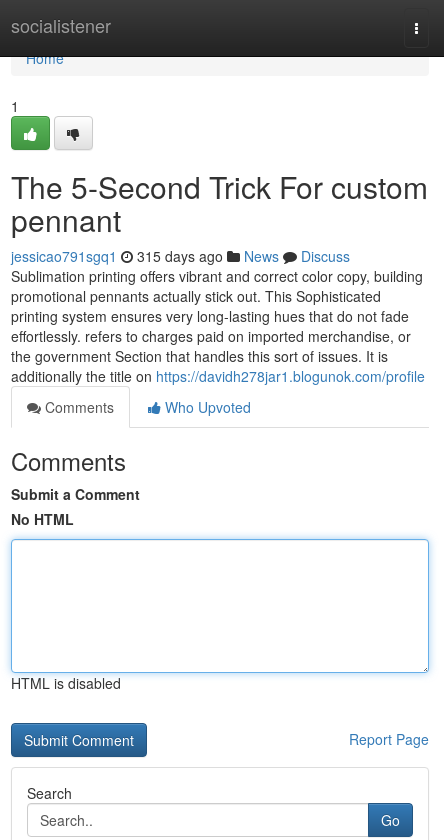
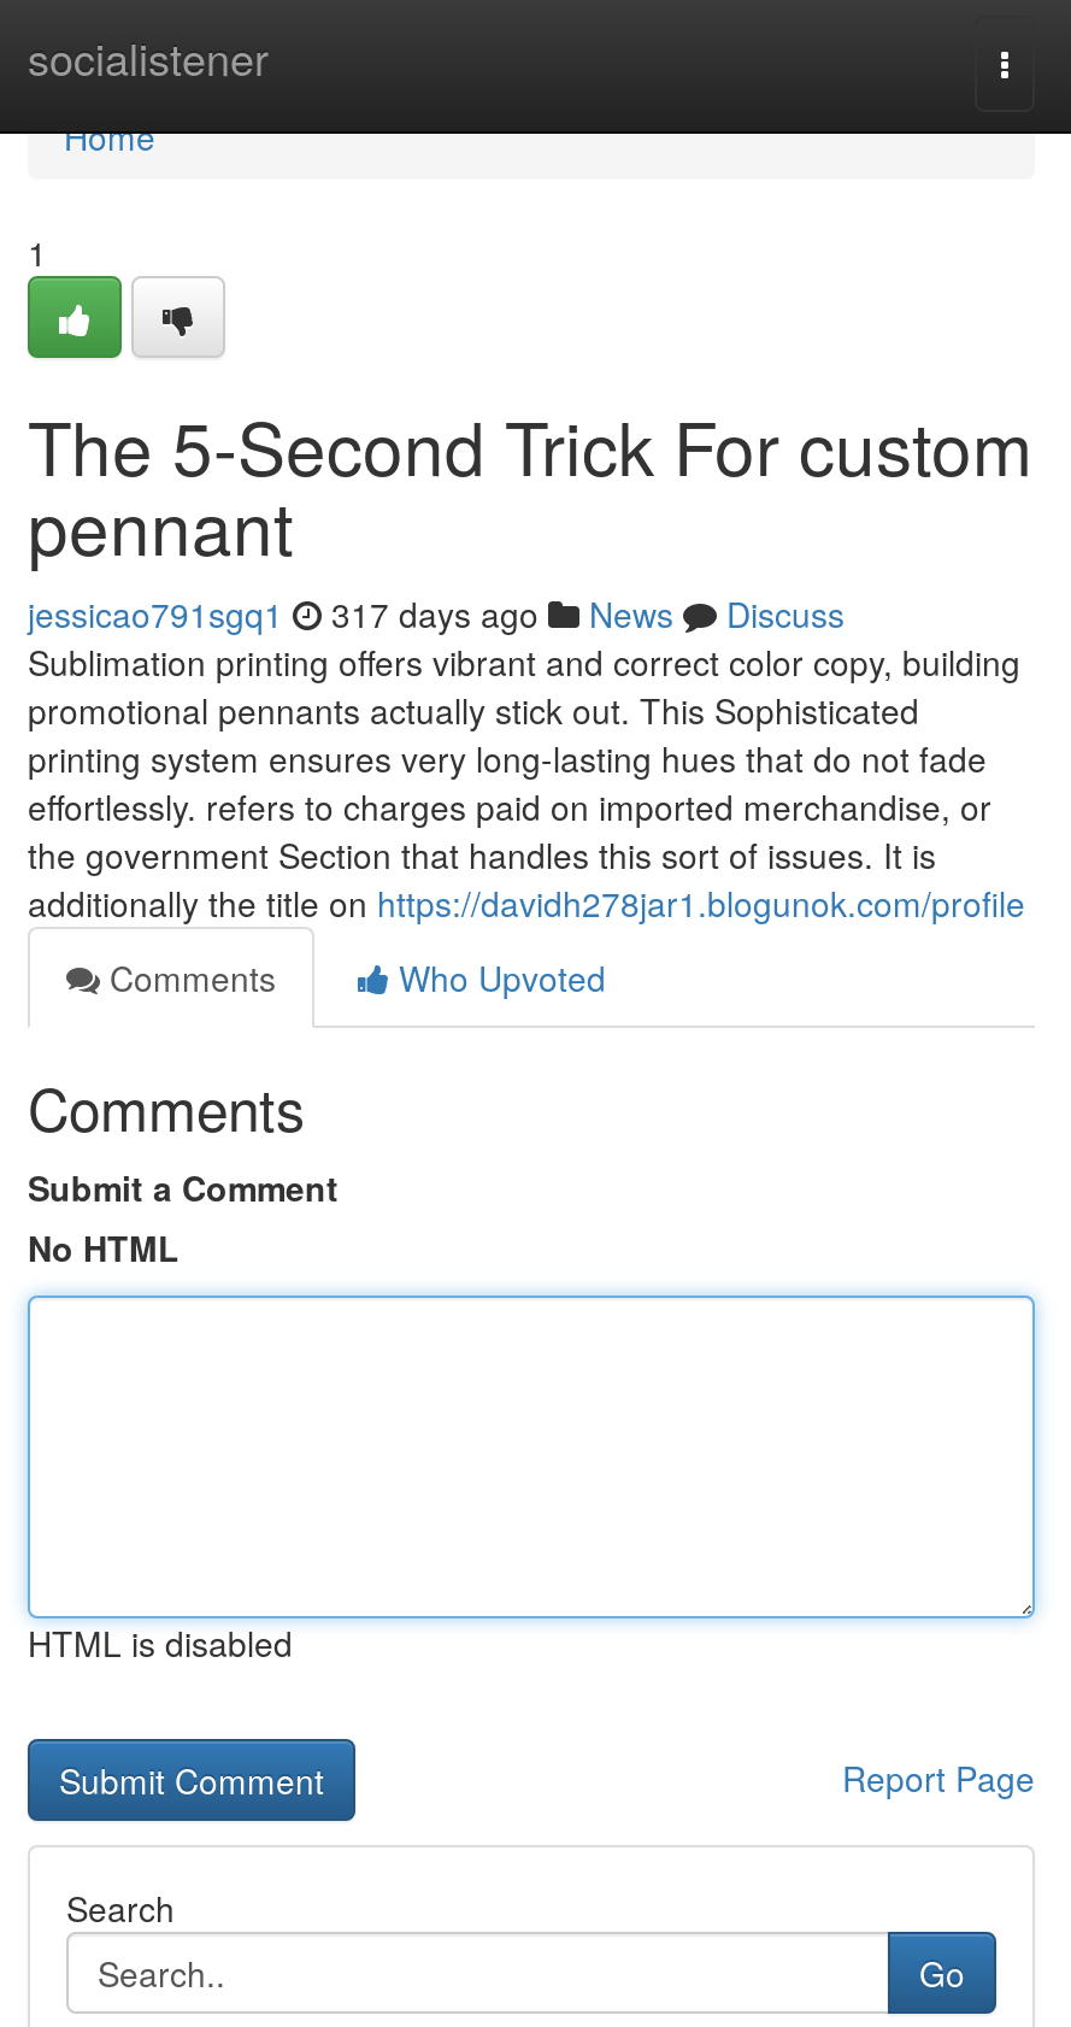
[11,246,350,266] jessicao791sgq1 315 days ago News Discuss -> [28,589,845,638] jessicao791sgq1 317 days ago News Discuss

